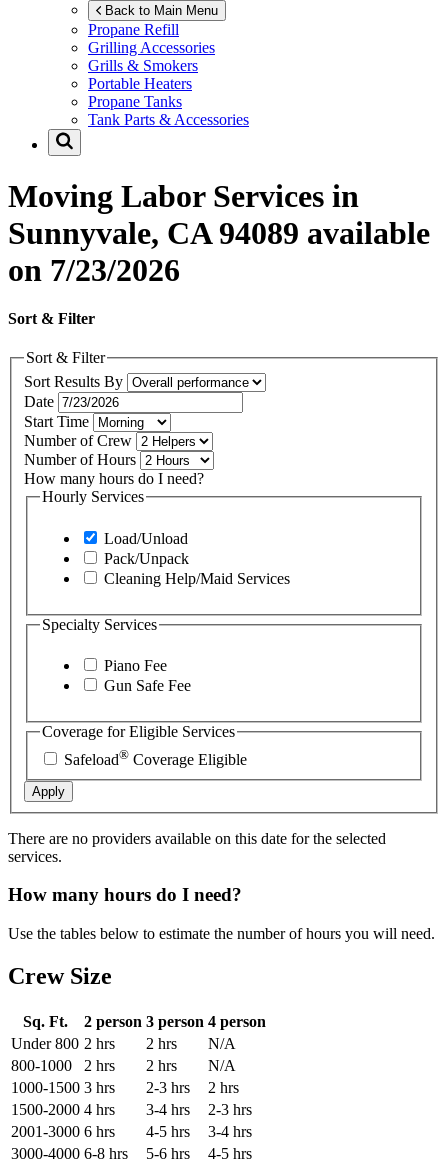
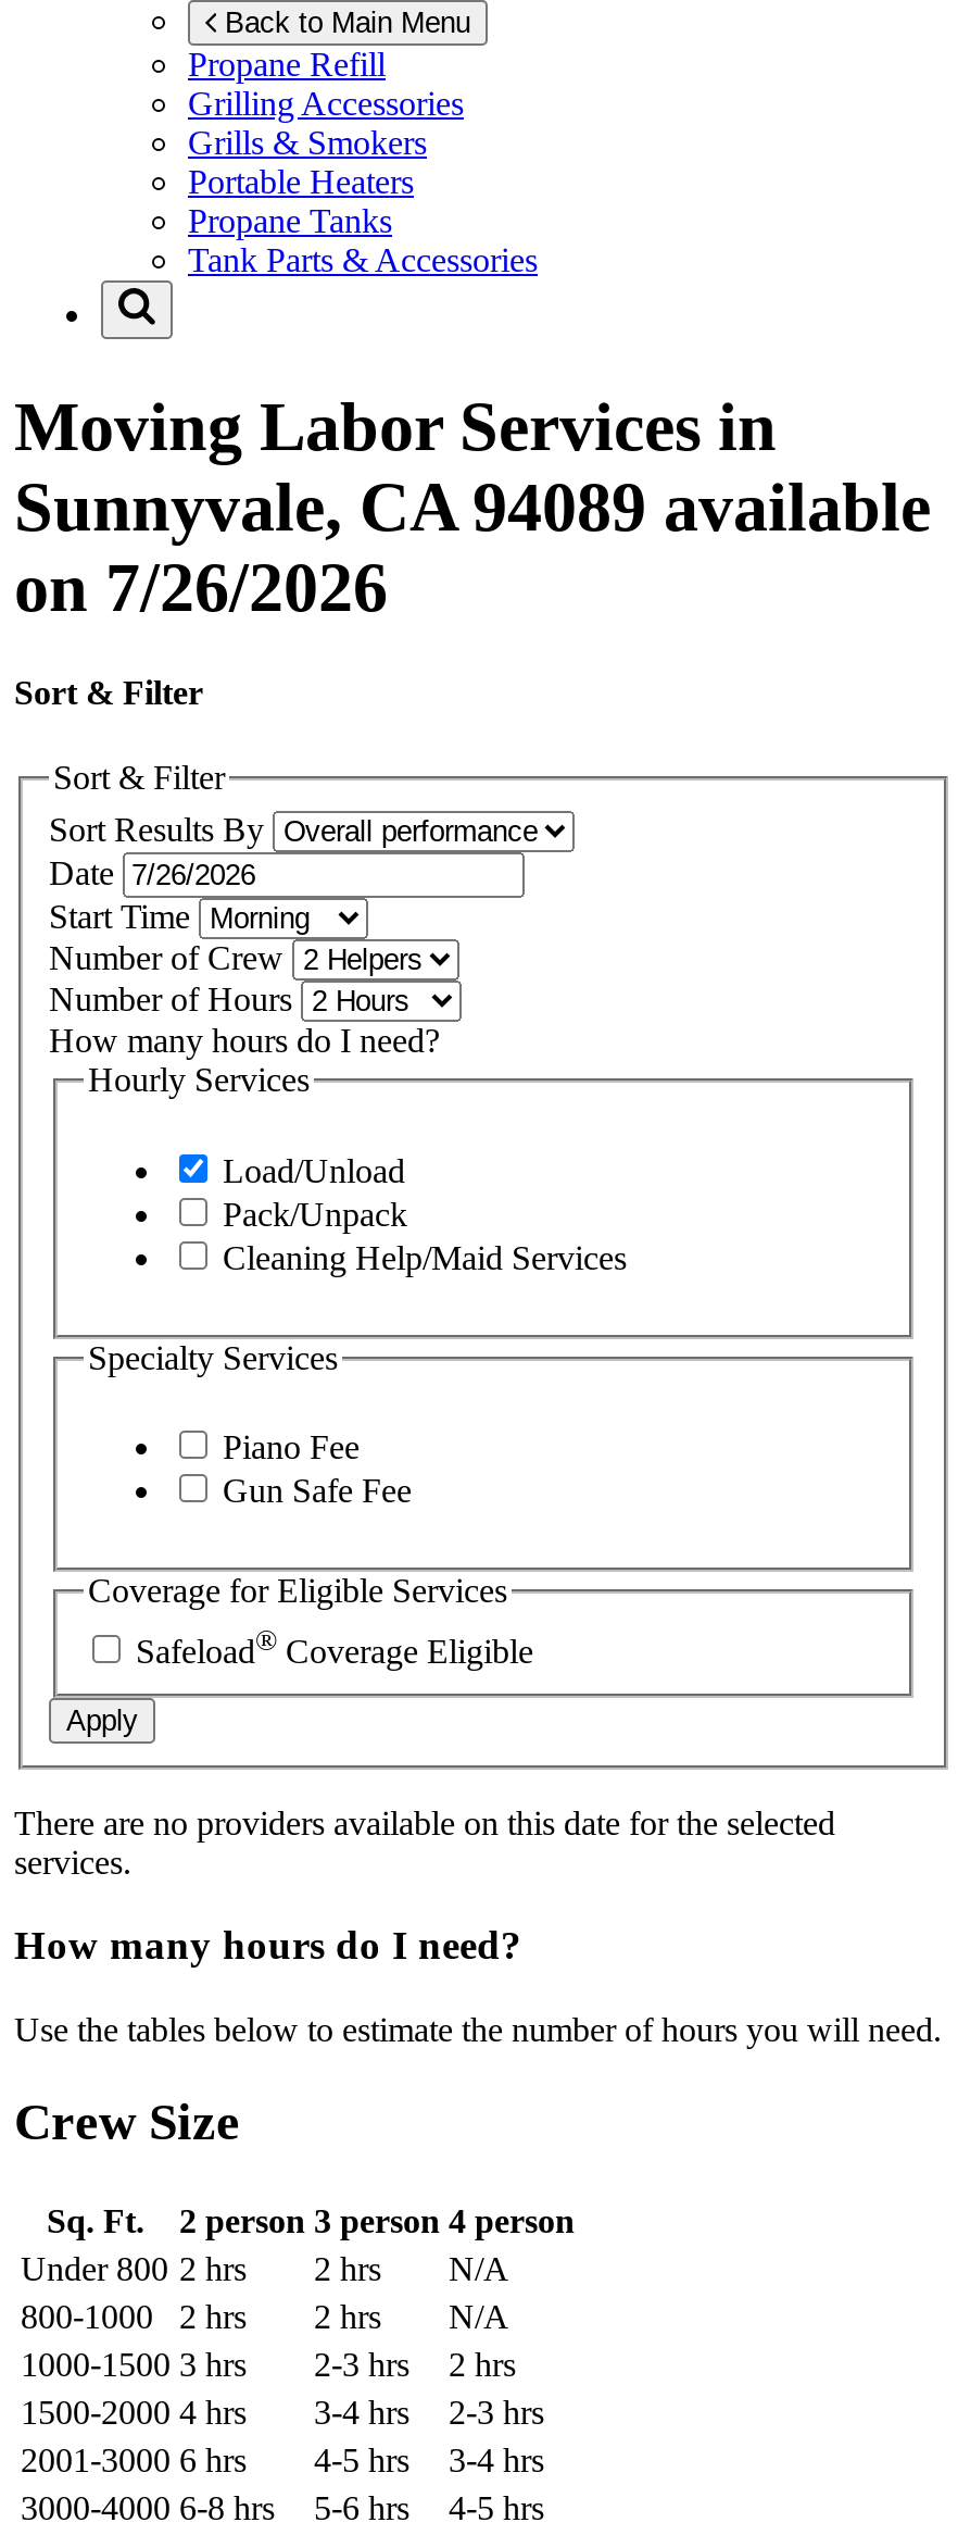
[8,252,180,288] on 7/23/2026 -> [14,547,388,625] on 7/26/2026

